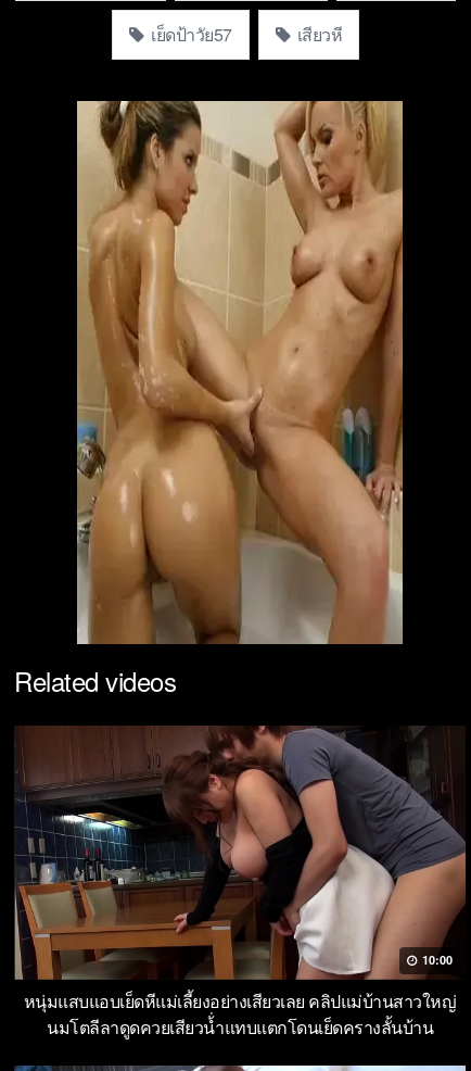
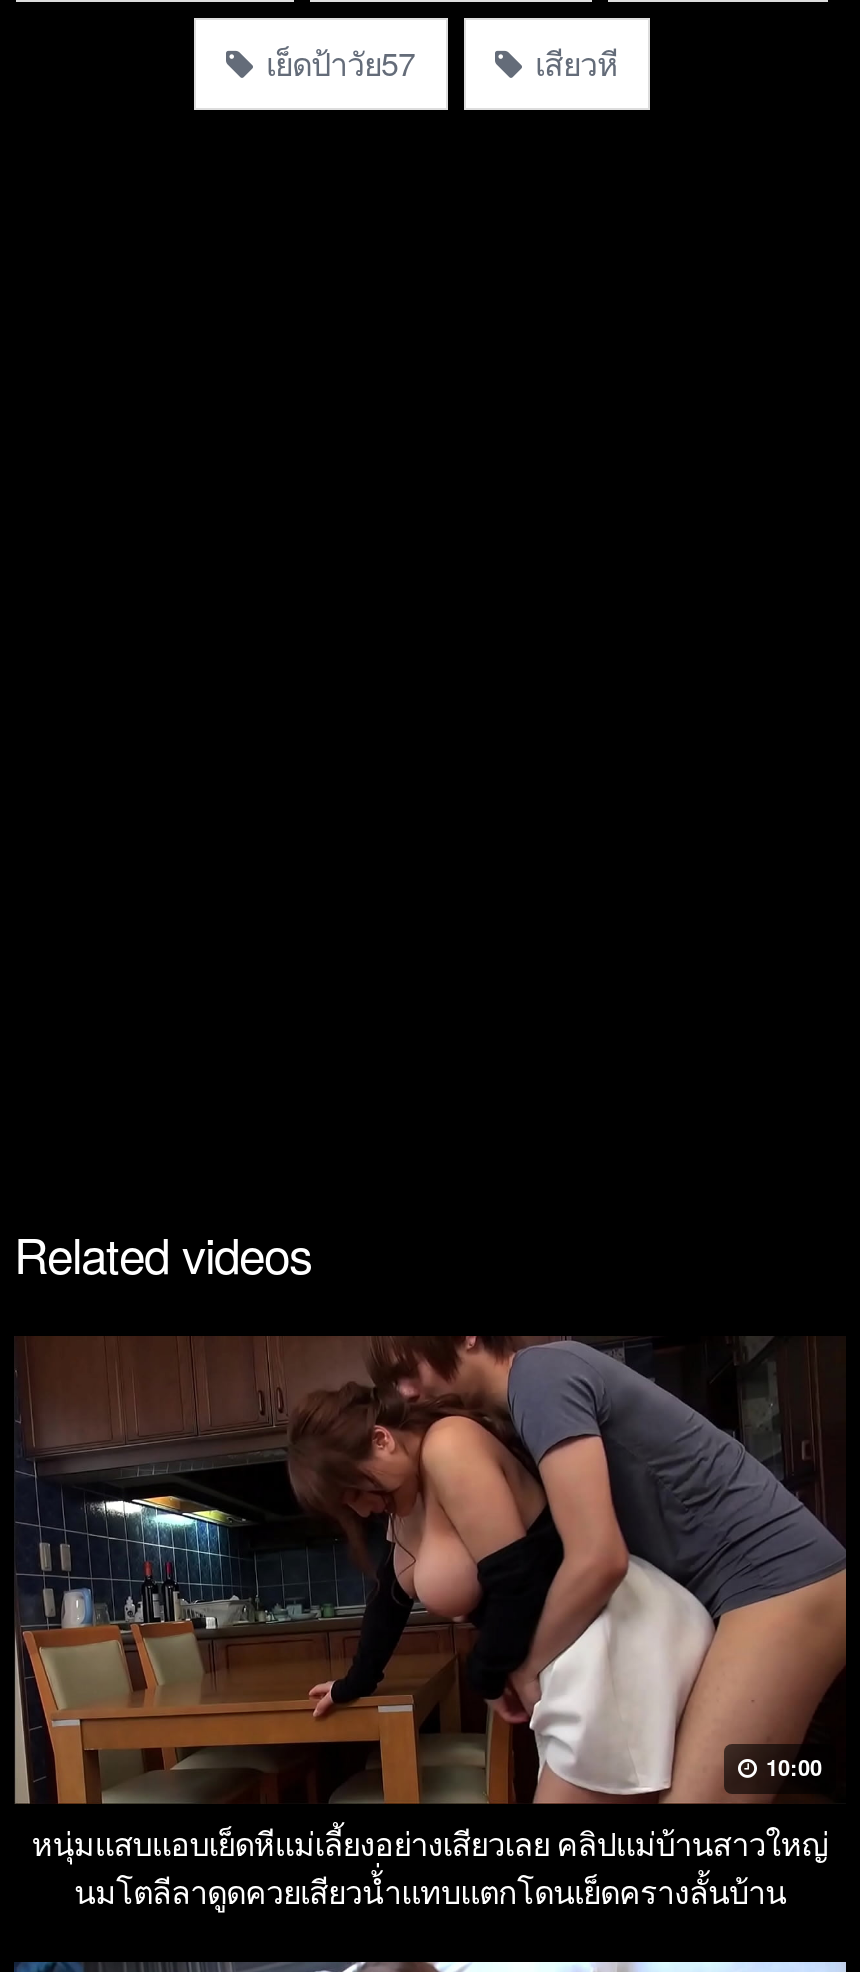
[76,100,404,645] [image] -> none

